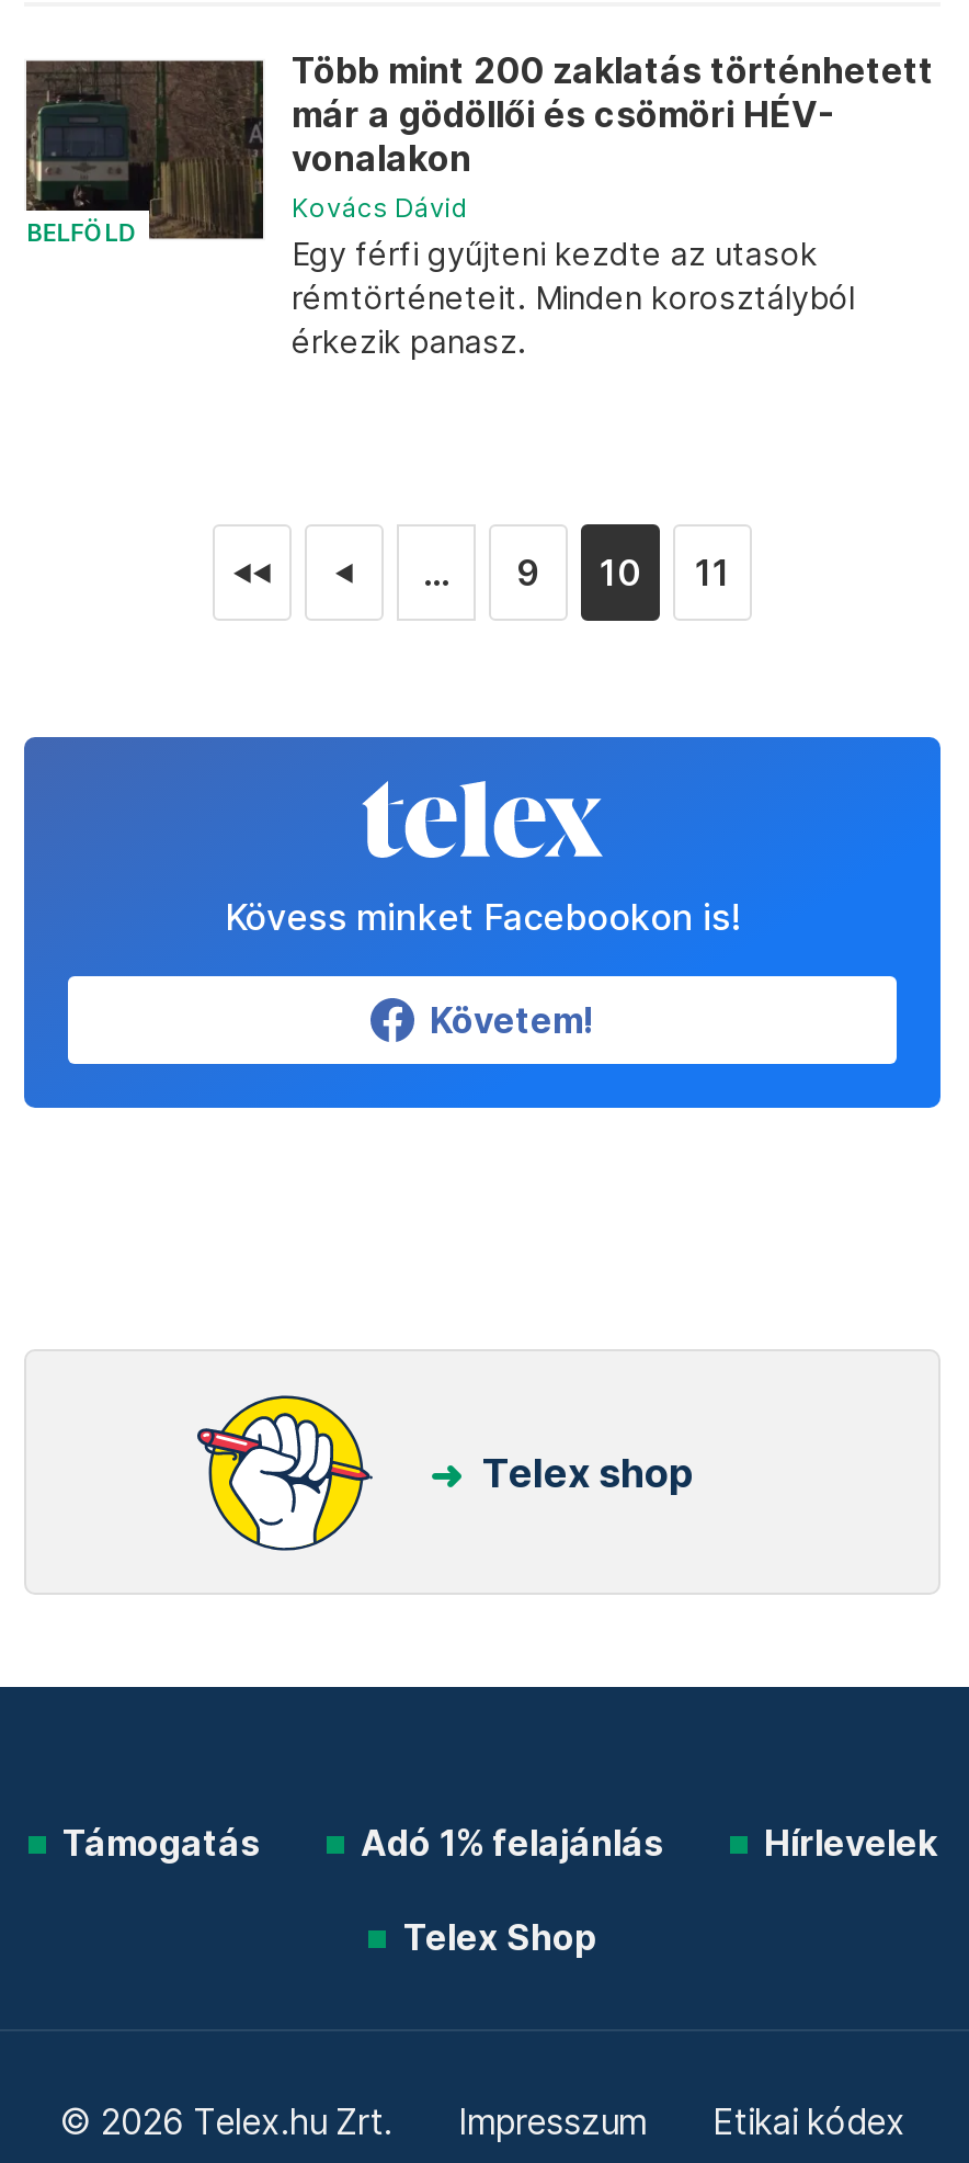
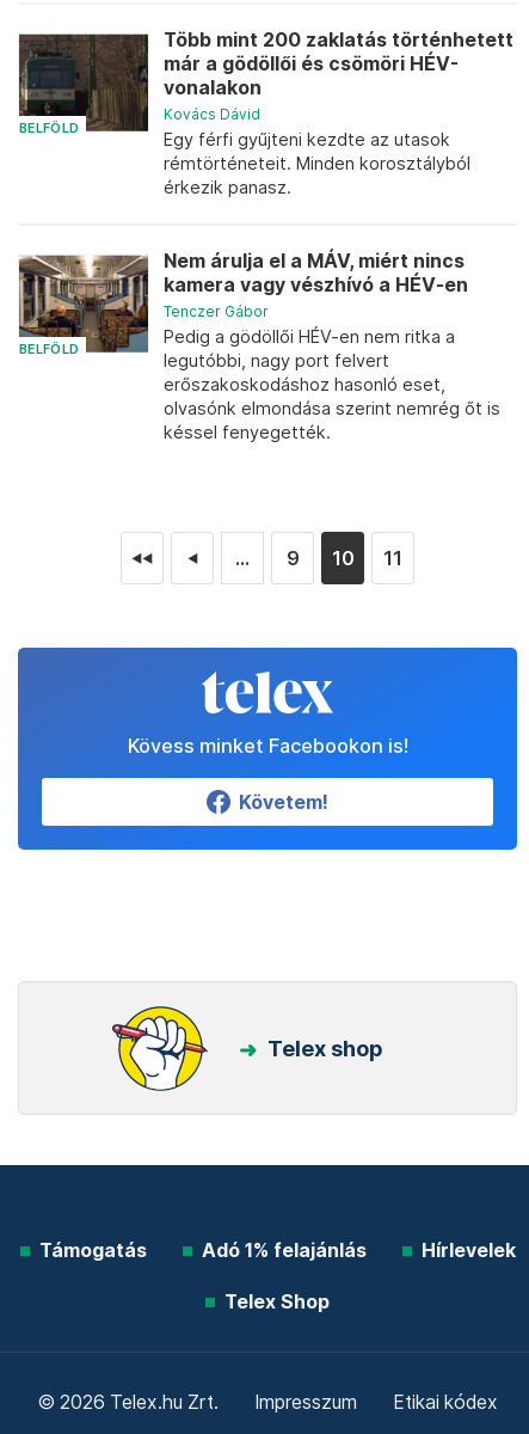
none -> [18,255,147,357] [image] | BELFÖLD
none -> [164,250,500,442] Nem árulja el a MÁV, miért nincs | kamera vagy vészhívó a HÉV-en | Tenczer Gábor | Pedig a gödöllői HÉV-en nem ritka a | legutóbbi, nagy port felvert | erőszakoskodáshoz hasonló eset, | olvasónk elmondása szerint nemrég őt is | késsel fenyegették.

